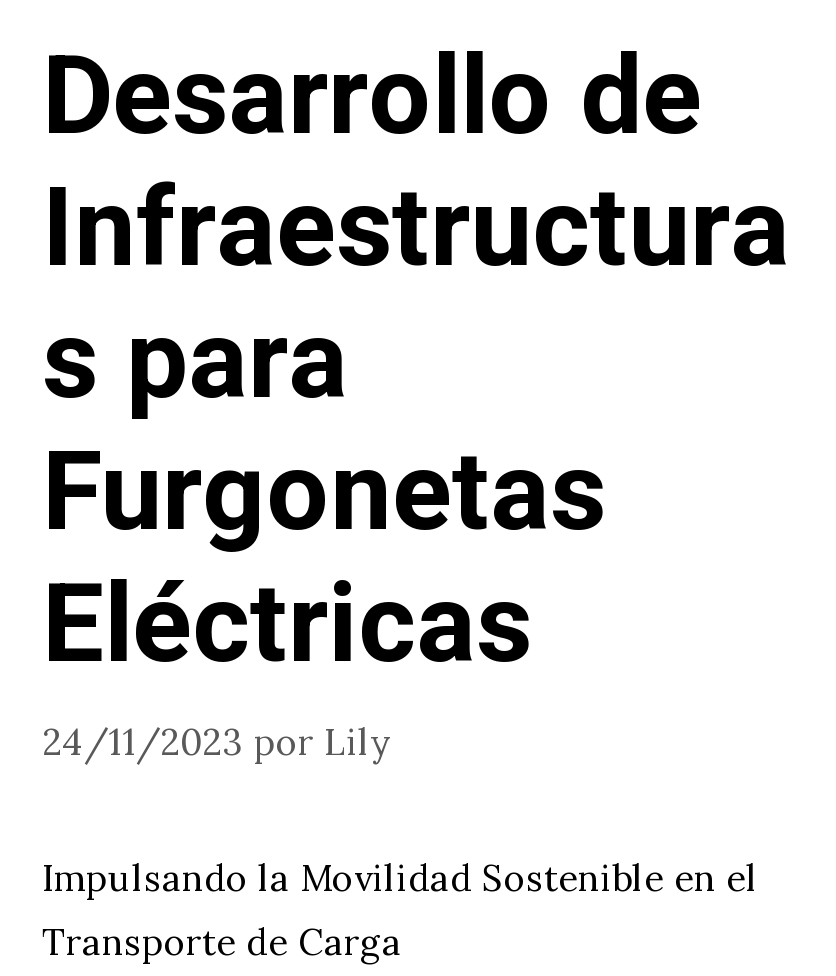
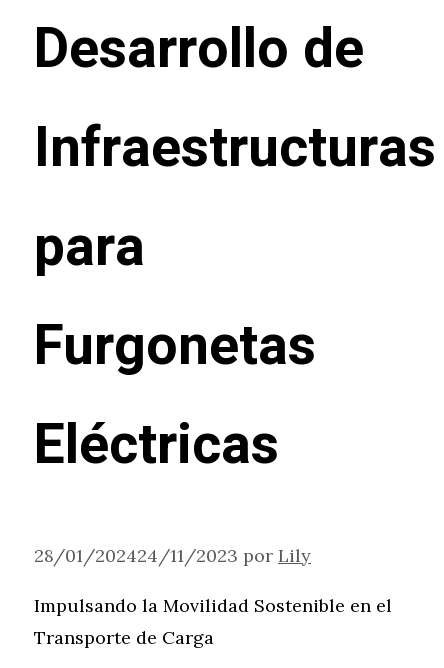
[42,719,390,765] 24/11/2023 por Lily -> [34,544,311,567] 28/01/202424/11/2023 por Lily

